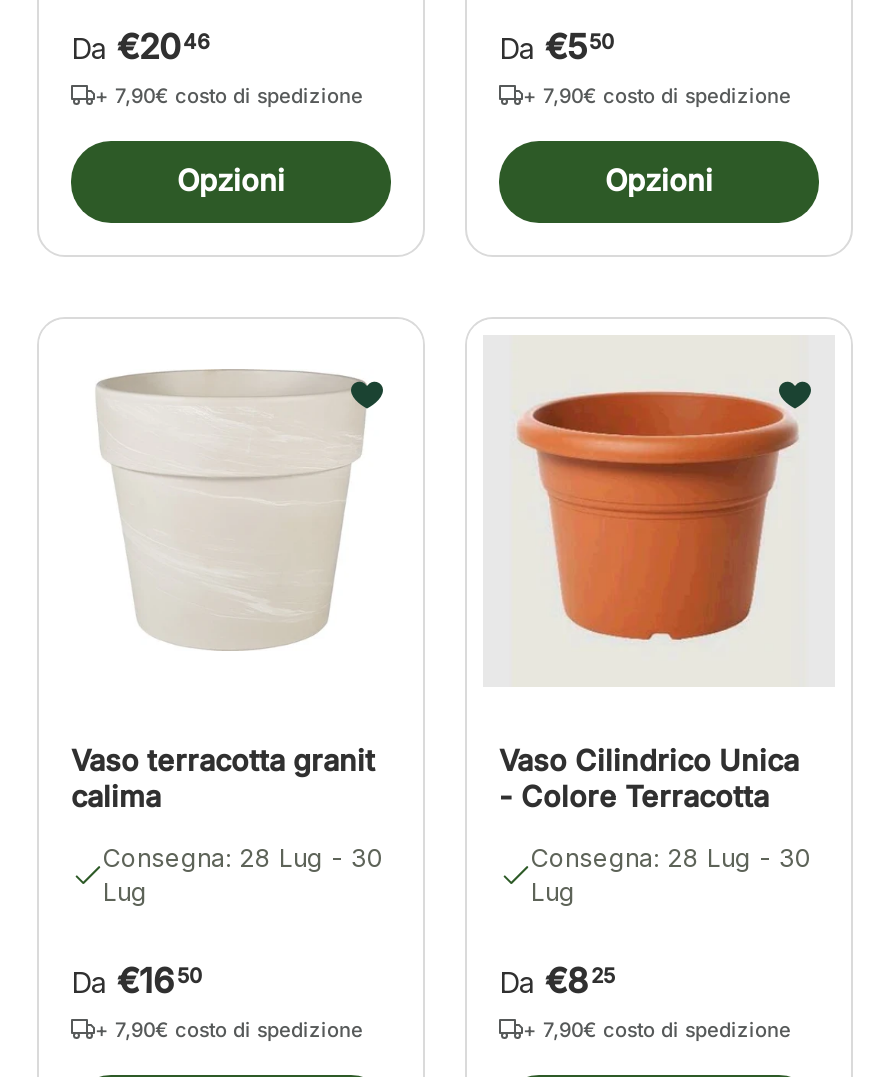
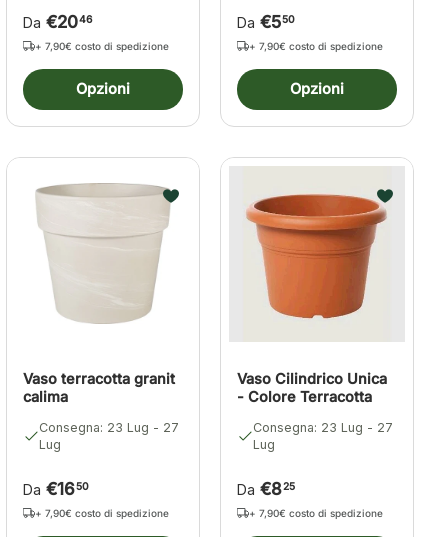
[103,844,383,874] Consegna: 28 Lug - 30 -> [39,420,179,435] Consegna: 23 Lug - 27
[531,844,811,874] Consegna: 28 Lug - 30 -> [253,420,393,435] Consegna: 23 Lug - 27

